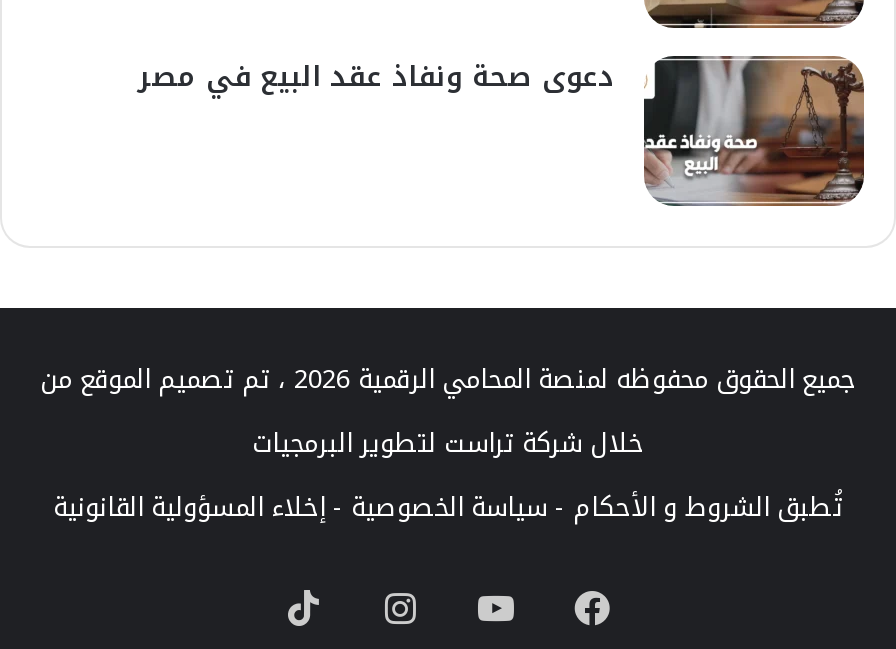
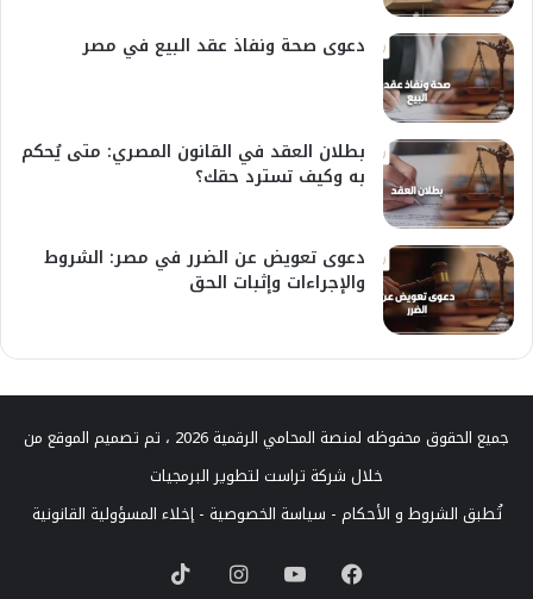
none -> [21,135,514,299] [image] | بطلان العقد في القانون المصري: متى يُحكم | به وكيف تسترد حقك؟ | دعوى تعويض عن الضرر في مصر: الشروط | والإجراءات وإثبات الحق
none -> [383,245,456,335] [image]

